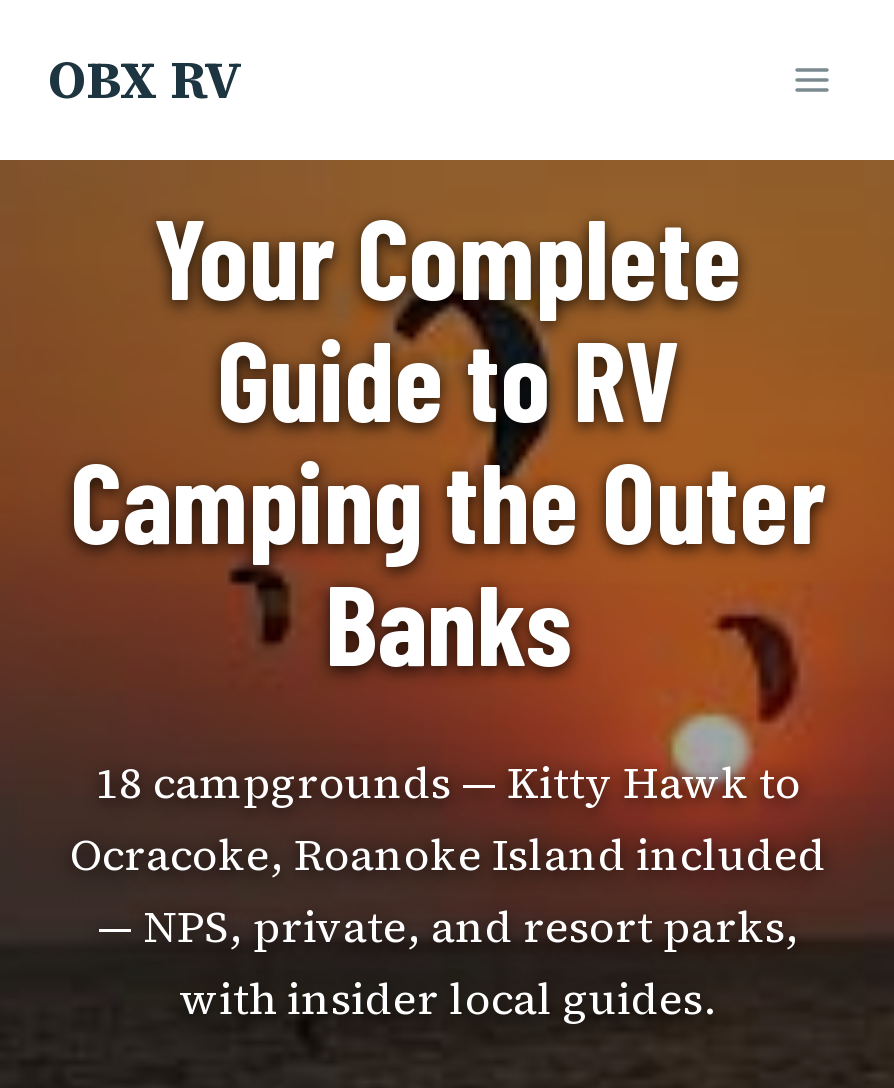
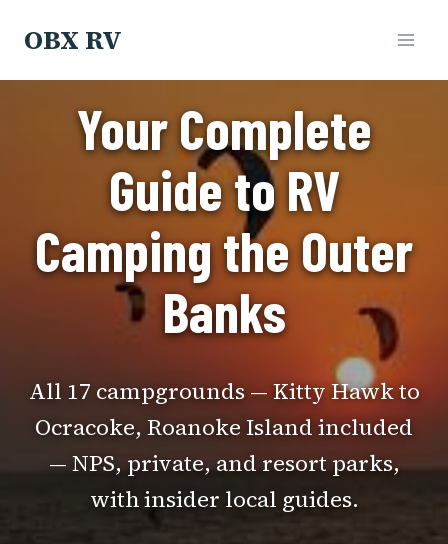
[95,752,801,812] 18 campgrounds — Kitty Hawk to -> [28,376,419,406] All 17 campgrounds — Kitty Hawk to

